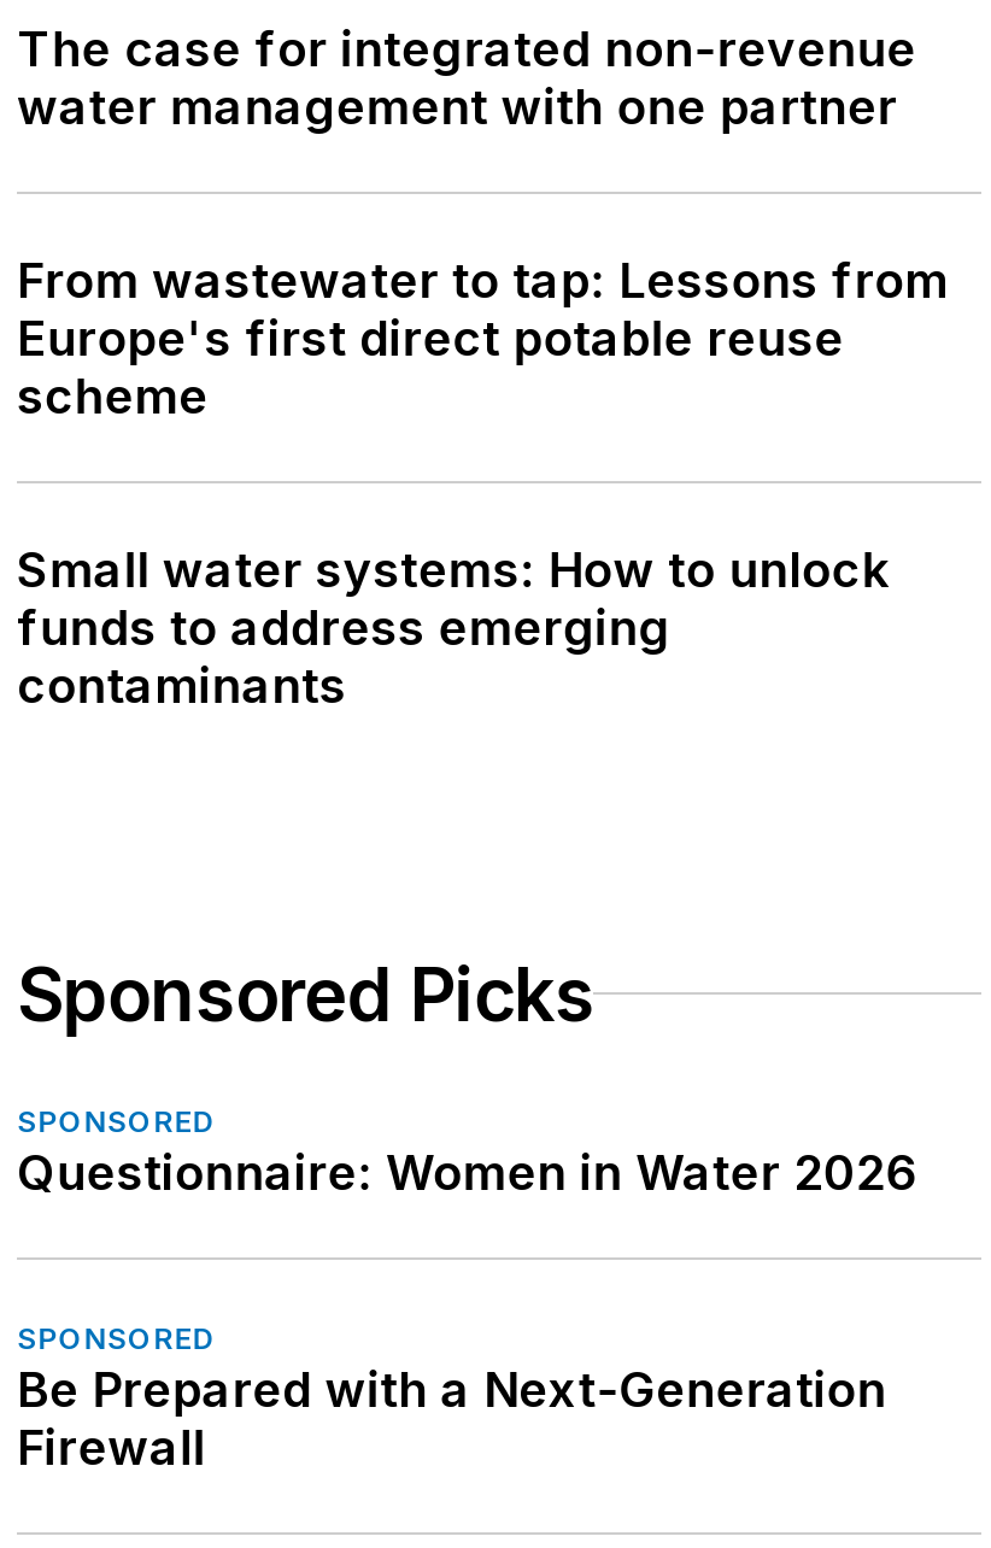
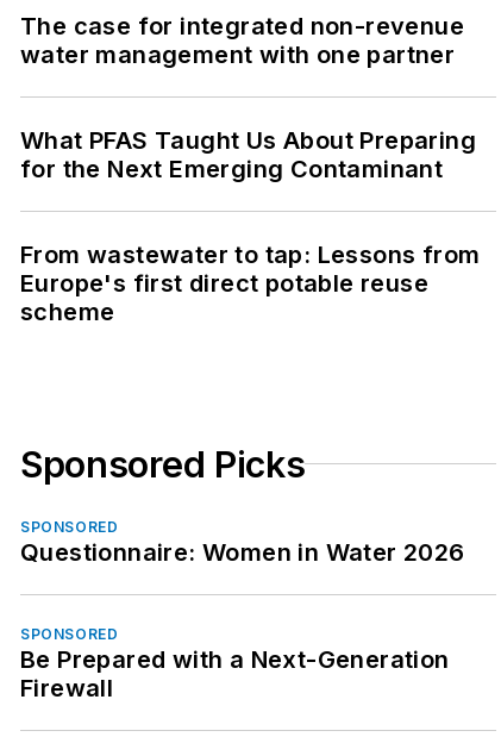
none -> [20,126,476,183] What PFAS Taught Us About Preparing | for the Next Emerging Contaminant
moved [17,252,949,425] -> [20,240,480,326]: From wastewater to tap: Lessons from | Europe's first direct potable reuse | scheme
[17,541,889,715] Small water systems: How to unlock | funds to address emerging | contaminants -> none

